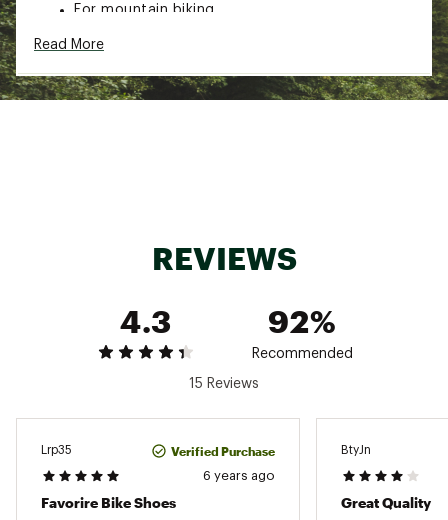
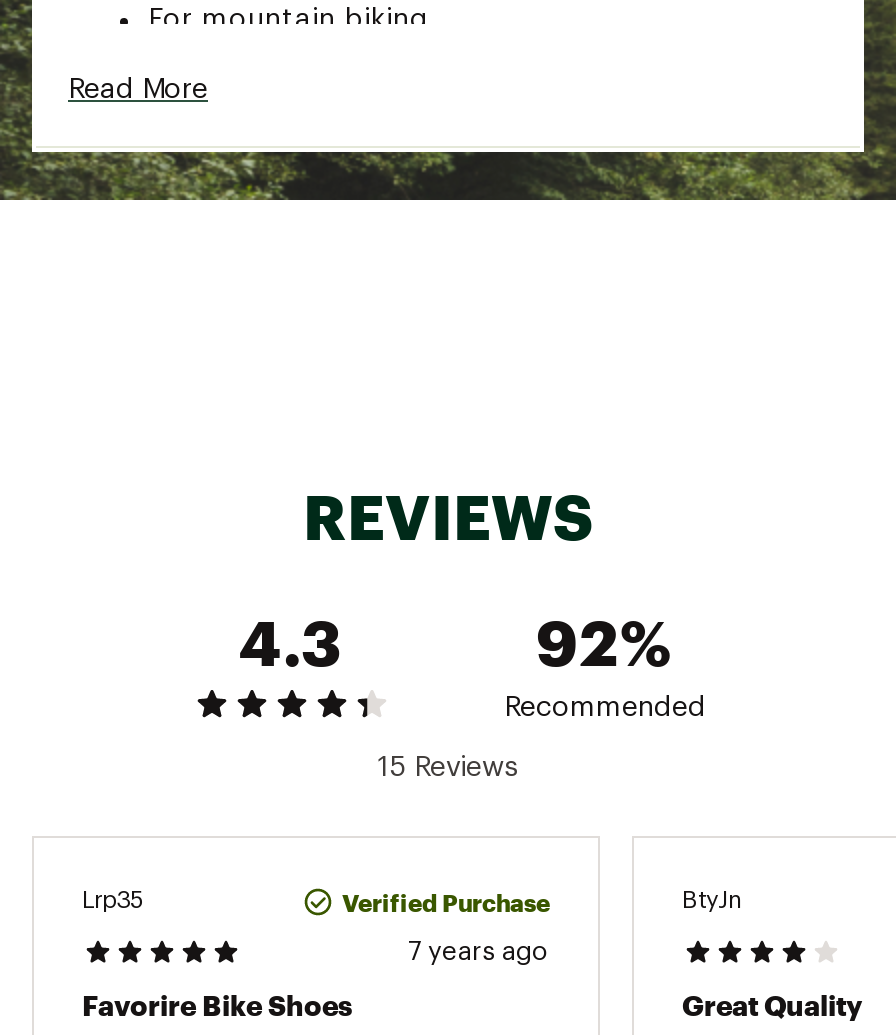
[203,469,275,482] 6 years ago -> [408,938,550,964] 7 years ago

